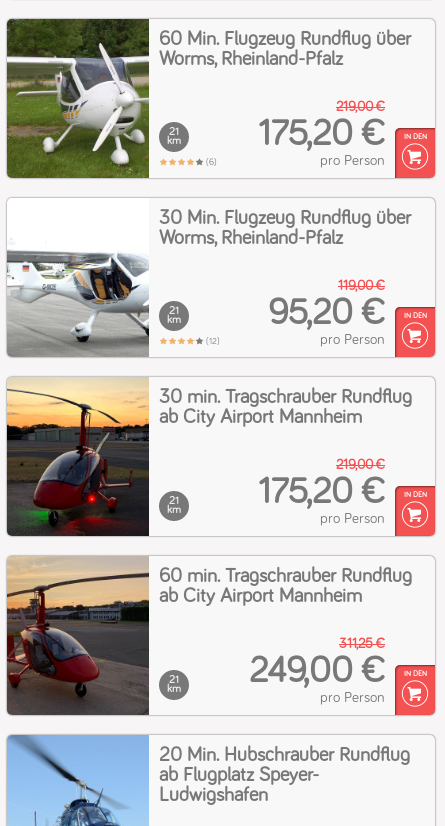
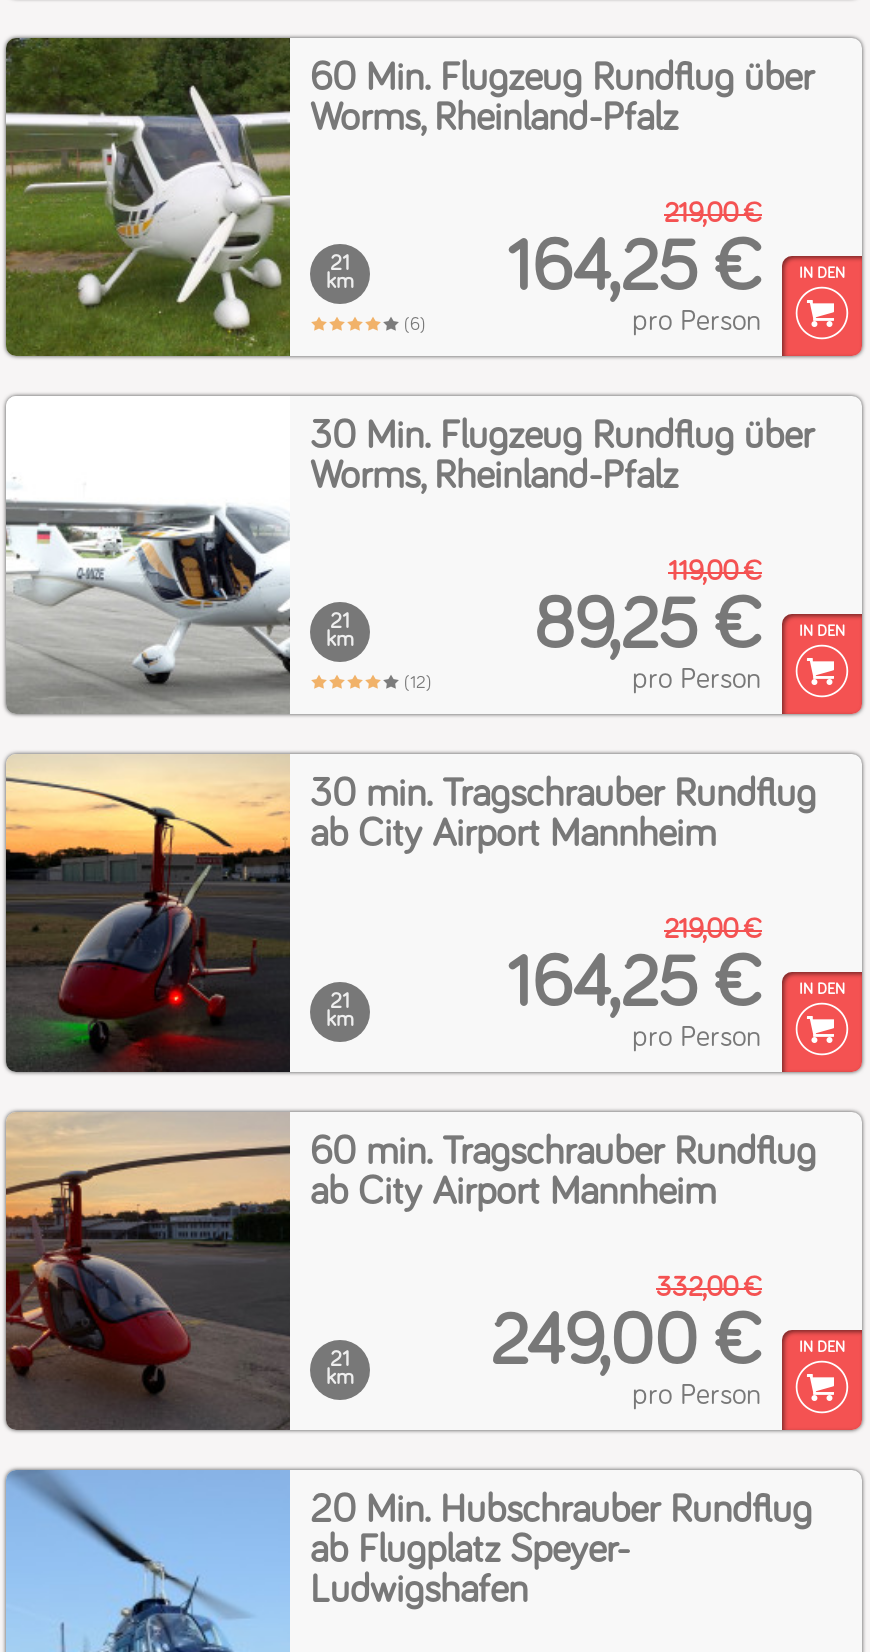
[258,117,385,153] 175,20 € -> [506,234,762,306] 164,25 €
[268,296,385,332] 95,20 € -> [534,592,762,664] 89,25 €
[258,475,385,511] 175,20 € -> [506,950,762,1022] 164,25 €
[339,637,385,651] 311,25 € -> [656,1274,762,1302] 332,00 €

